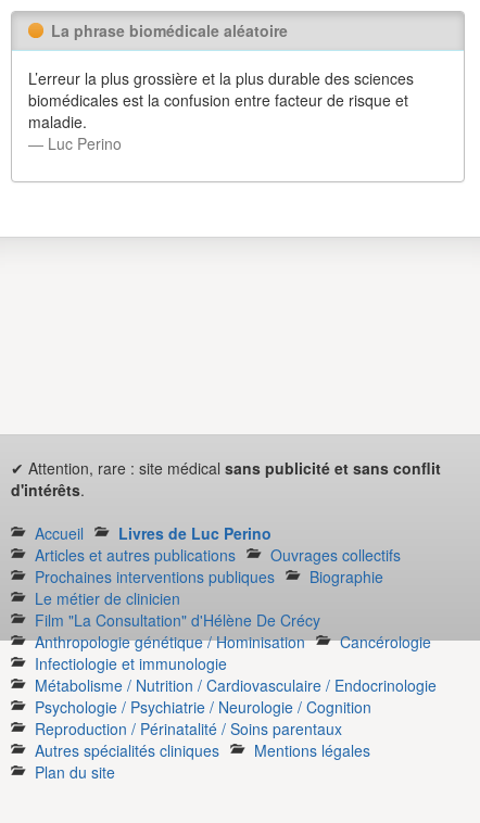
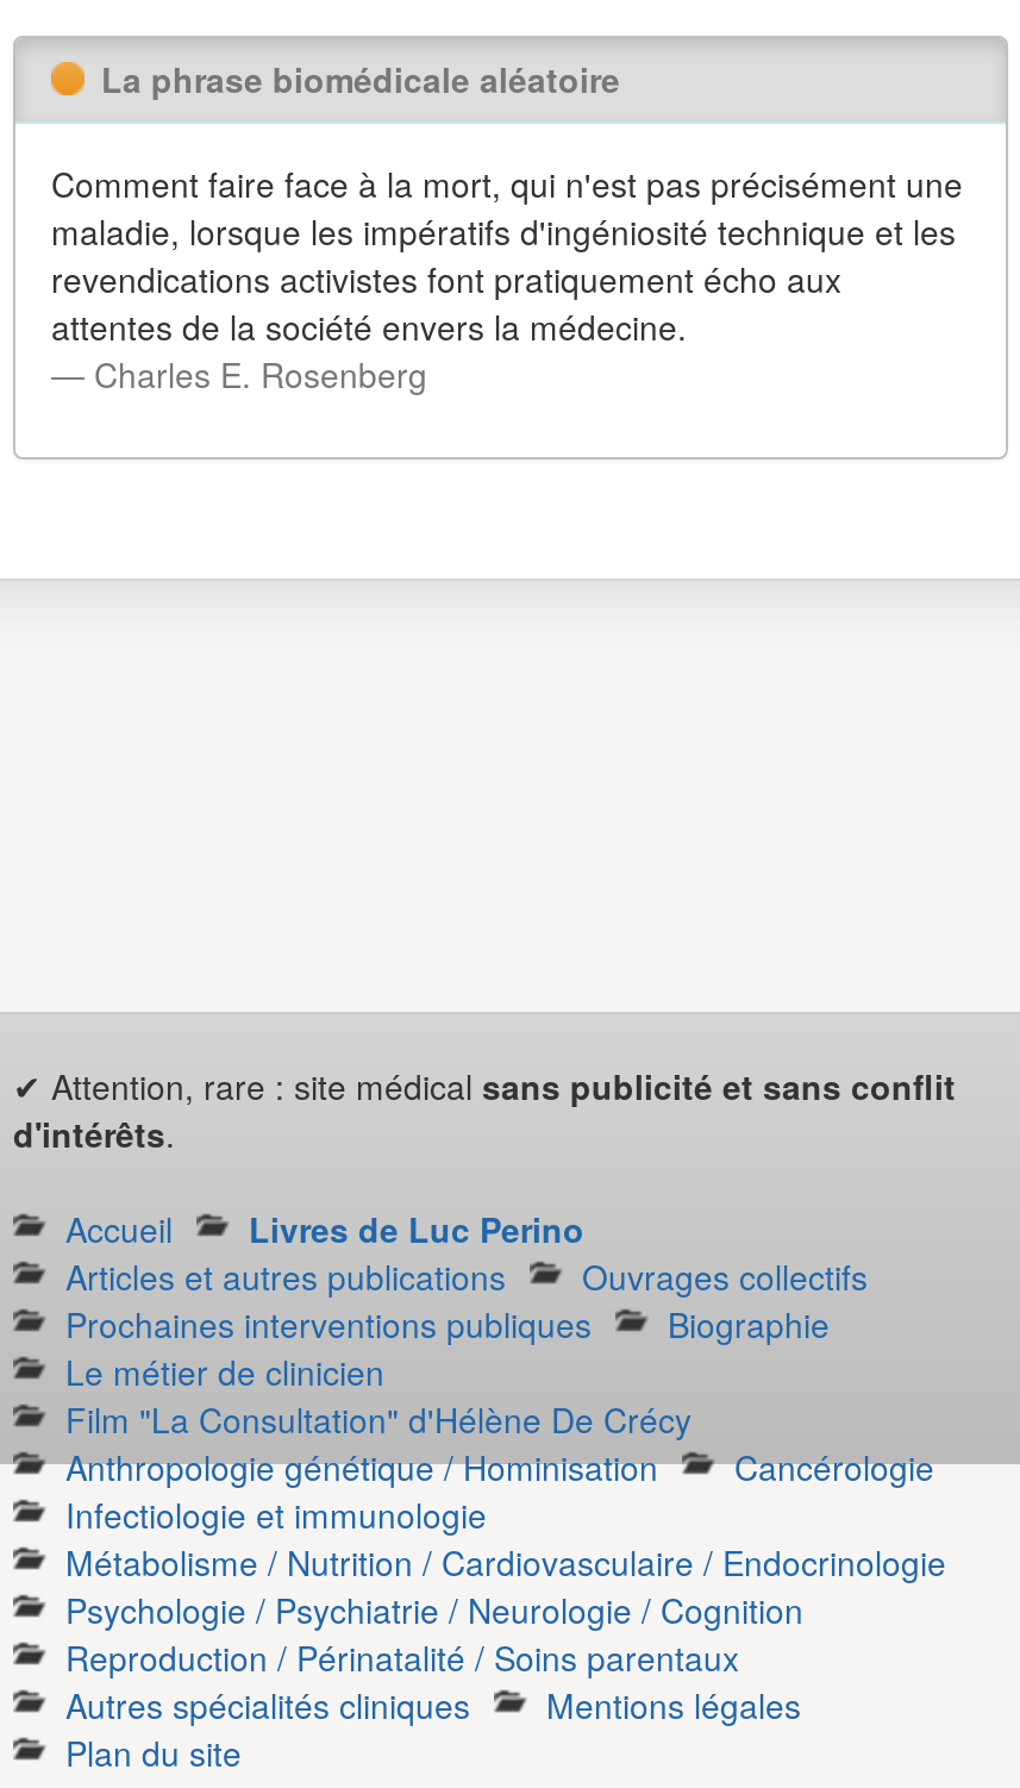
[28,68,414,155] L’erreur la plus grossière et la plus durable des sciences | biomédicales est la confusion entre facteur de risque et | maladie. | ― Luc Perino -> [51,160,963,399] Comment faire face à la mort, qui n'est pas précisément une | maladie, lorsque les impératifs d'ingéniosité technique et les | revendications activistes font pratiquement écho aux | attentes de la société envers la médecine. | ― Charles E. Rosenberg

